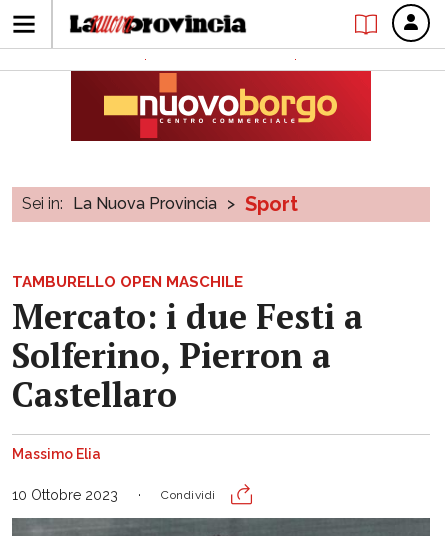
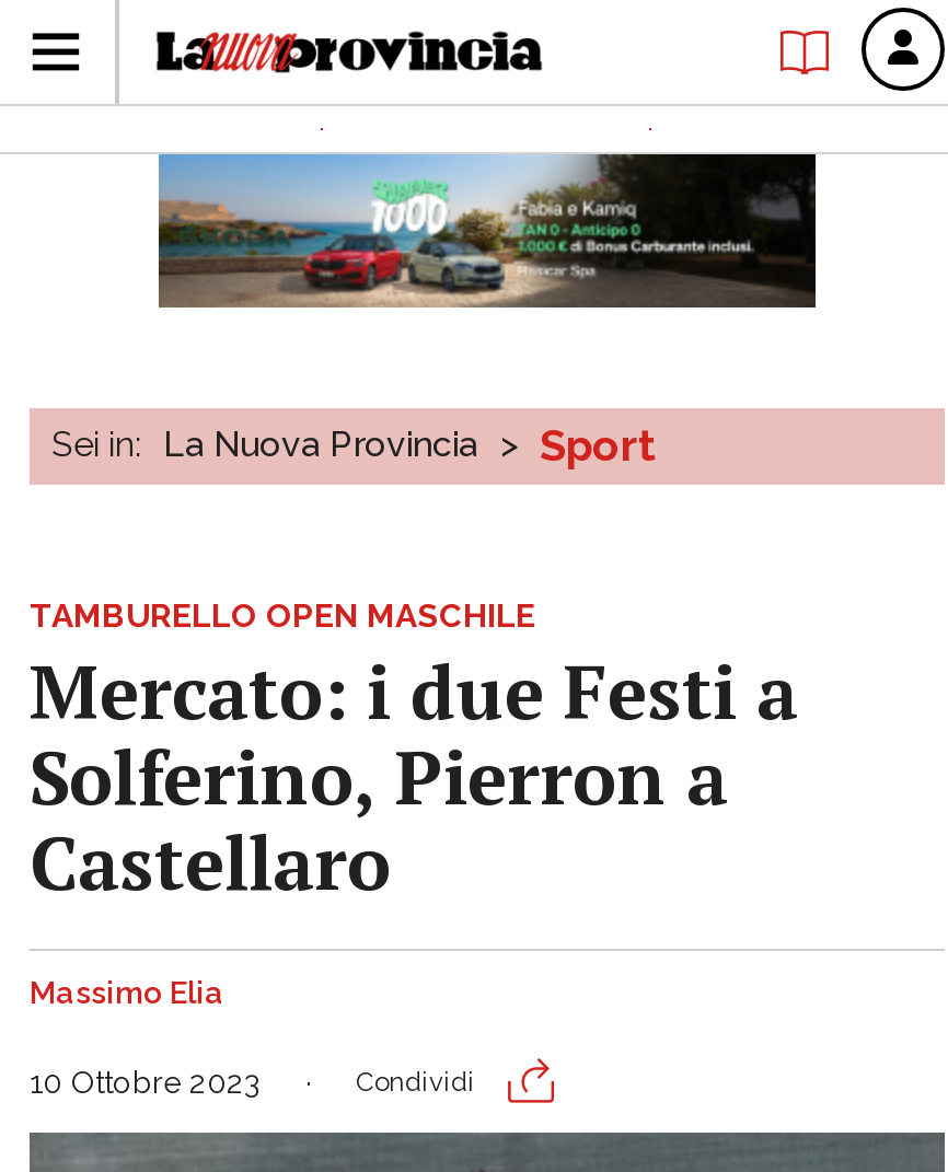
[70,70,372,142] [image] -> [157,152,818,310] [image]

